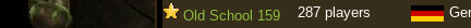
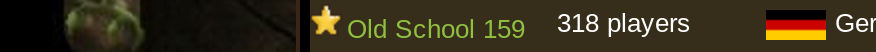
[183,4,370,24] Old School 159 287 players -> [347,8,691,44] Old School 159 318 players

